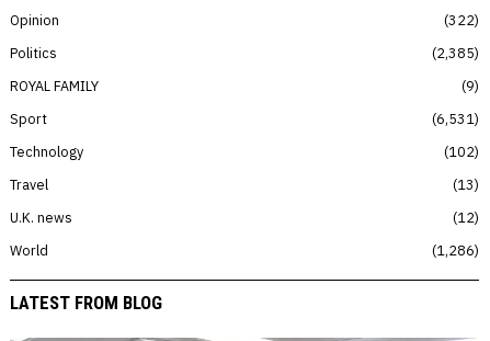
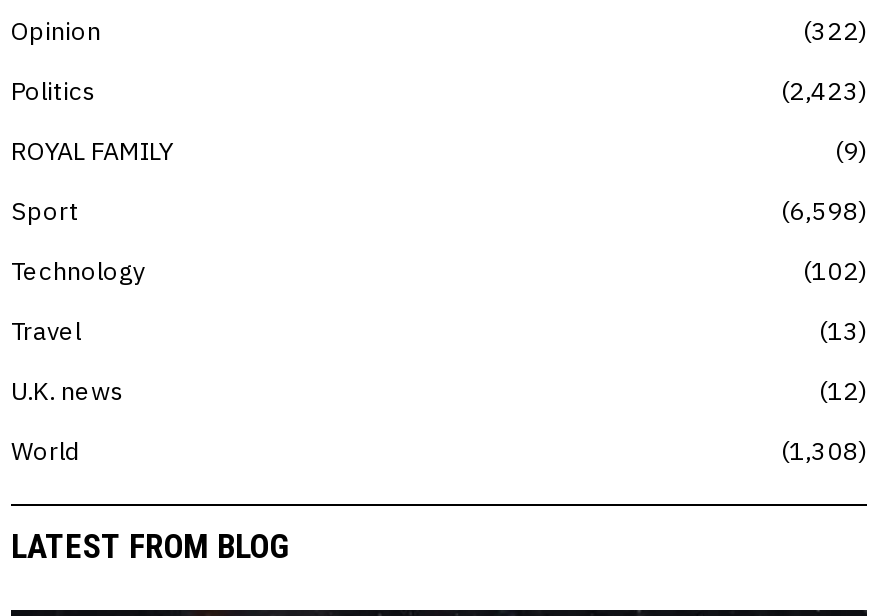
[436,43,475,61] 2,385 -> [789,73,859,105] 2,423
[436,109,475,127] 6,531 -> [789,193,859,225] 6,598
[436,241,475,258] 1,286 -> [789,433,859,465] 1,308

